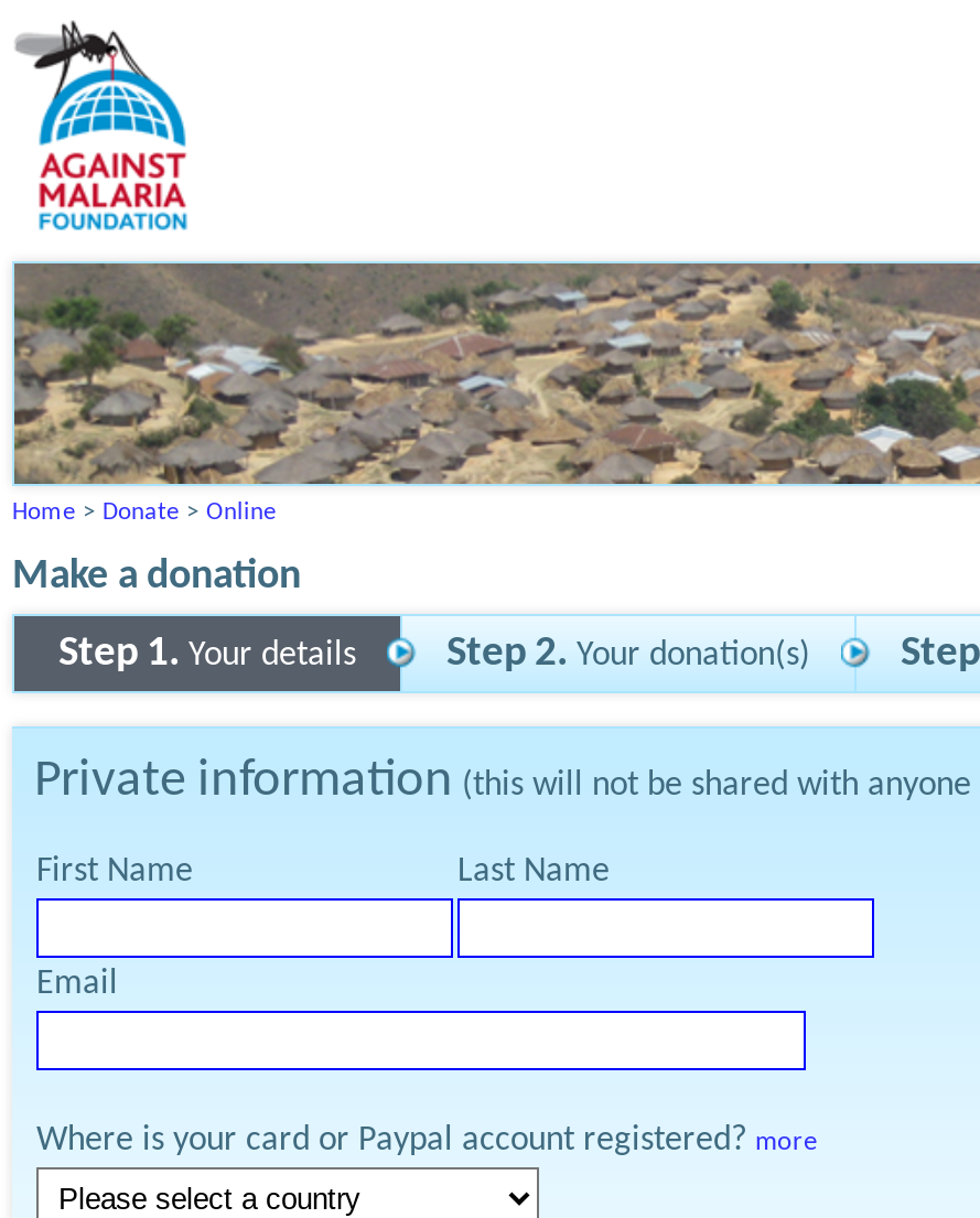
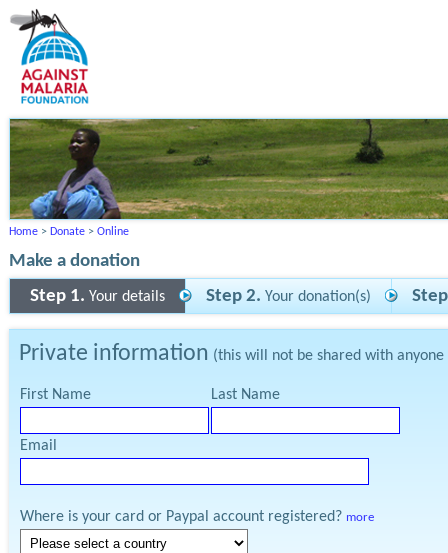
[12,261,973,486] [image] -> [9,119,445,220] [image]

